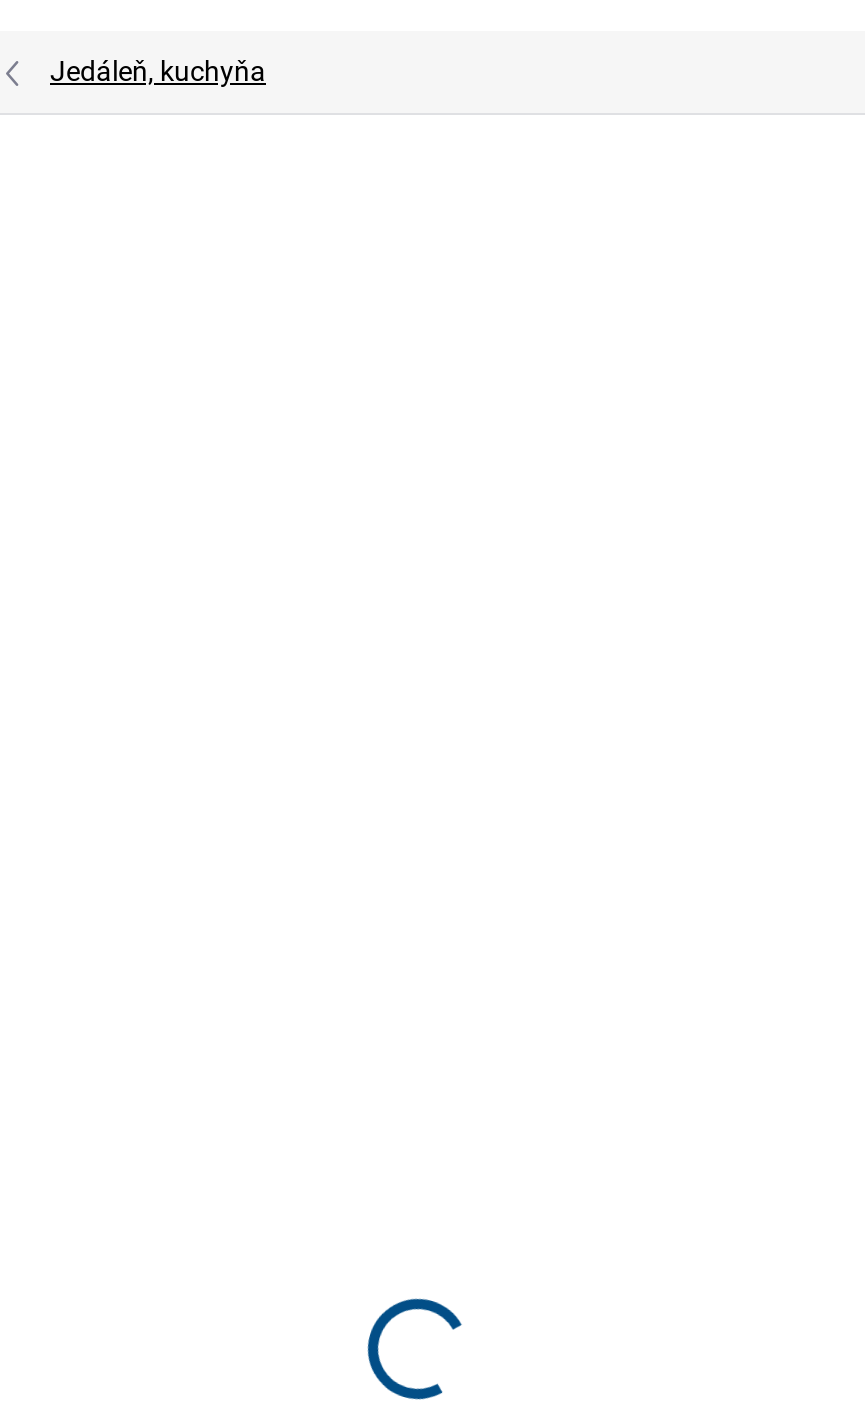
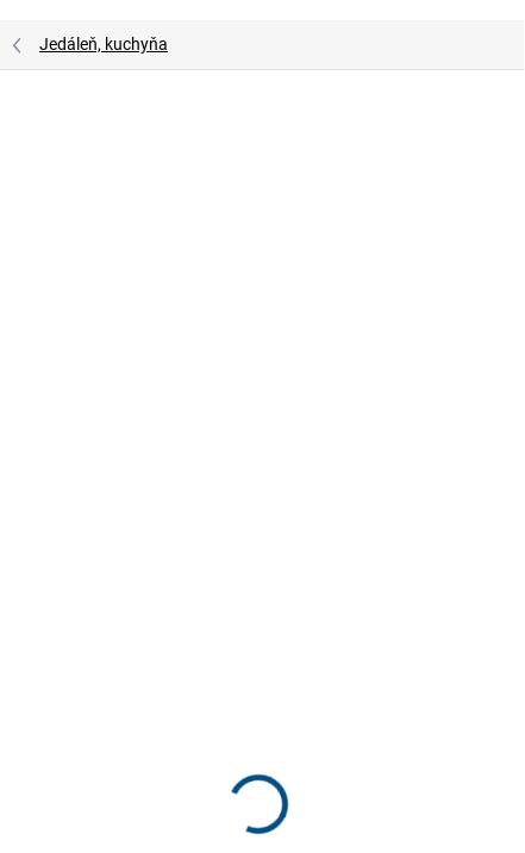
[364,1299,470,1401] [image] -> [227,774,290,834] [image]

